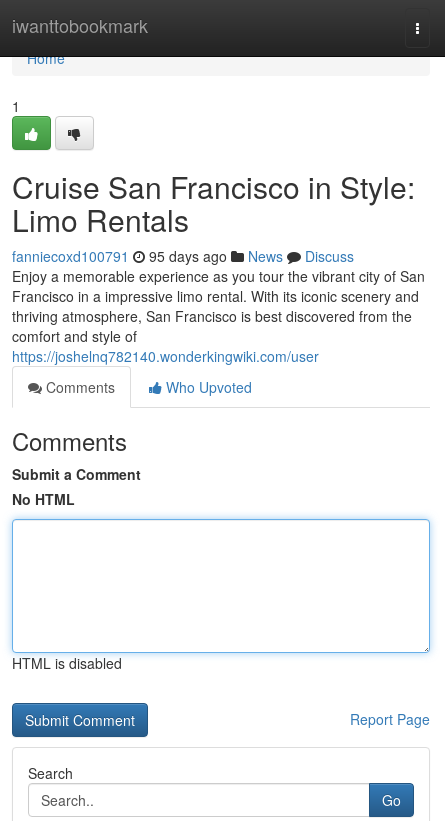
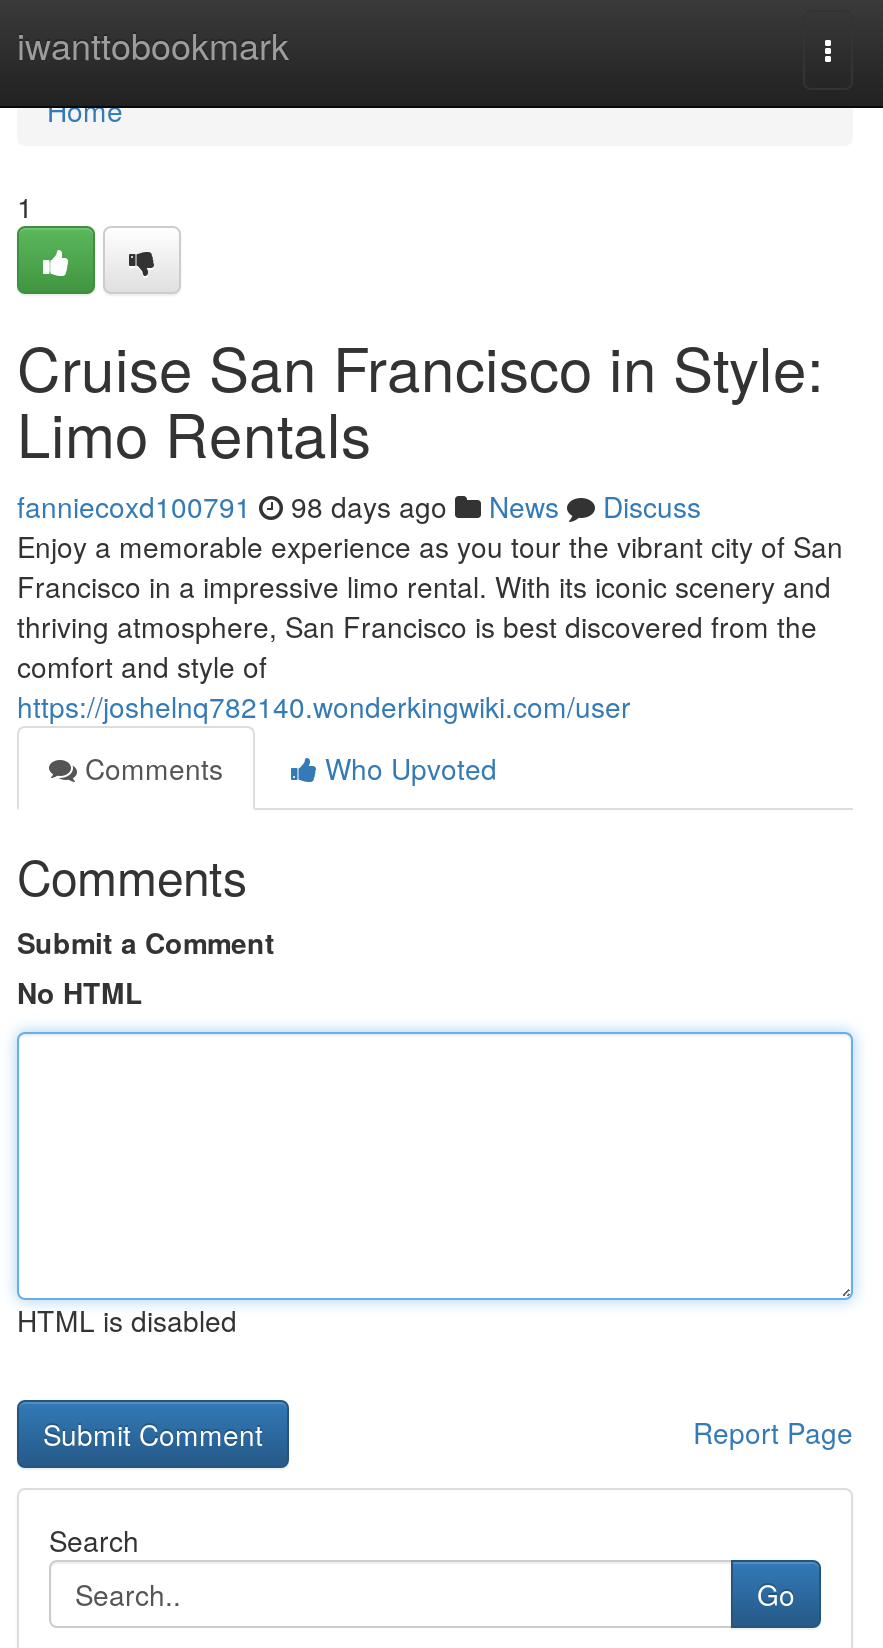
[12,246,354,266] fanniecoxd100791 95 days ago News Discuss -> [17,486,701,526] fanniecoxd100791 98 days ago News Discuss

